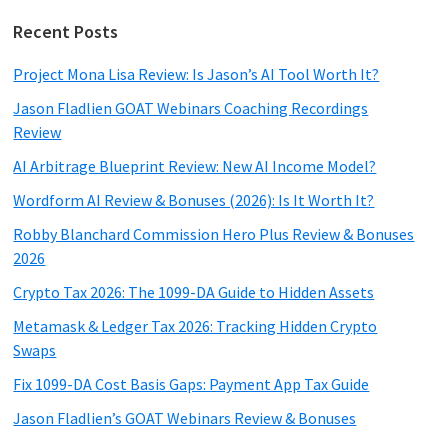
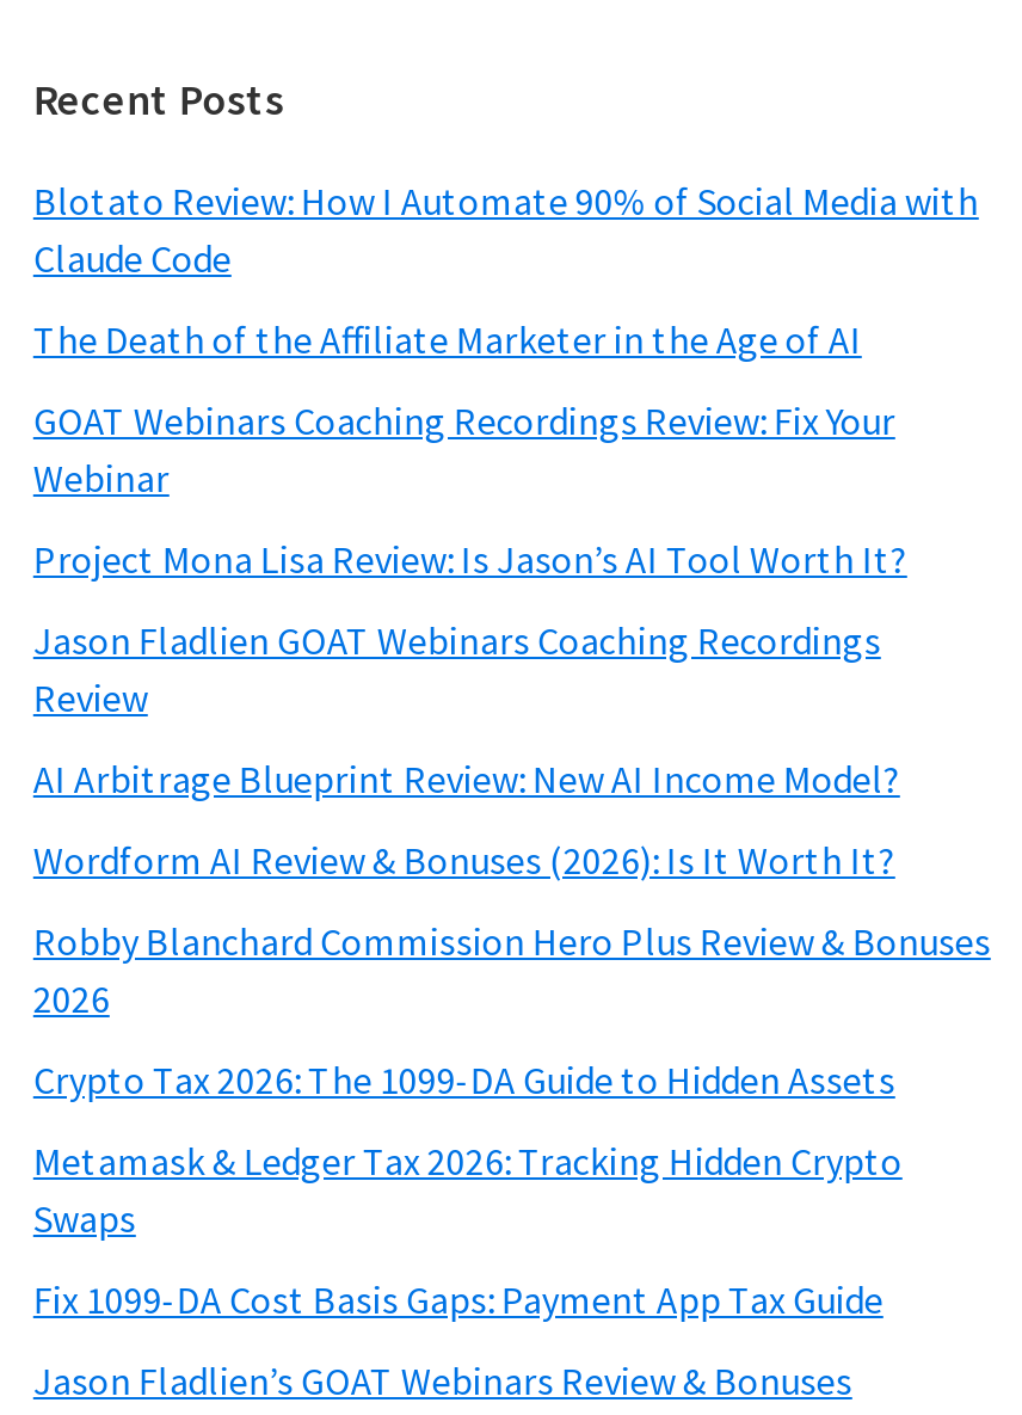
none -> [33,177,979,502] Blotato Review: How I Automate 90% of Social Media with | Claude Code | The Death of the Affiliate Marketer in the Age of AI | GOAT Webinars Coaching Recordings Review: Fix Your | Webinar

